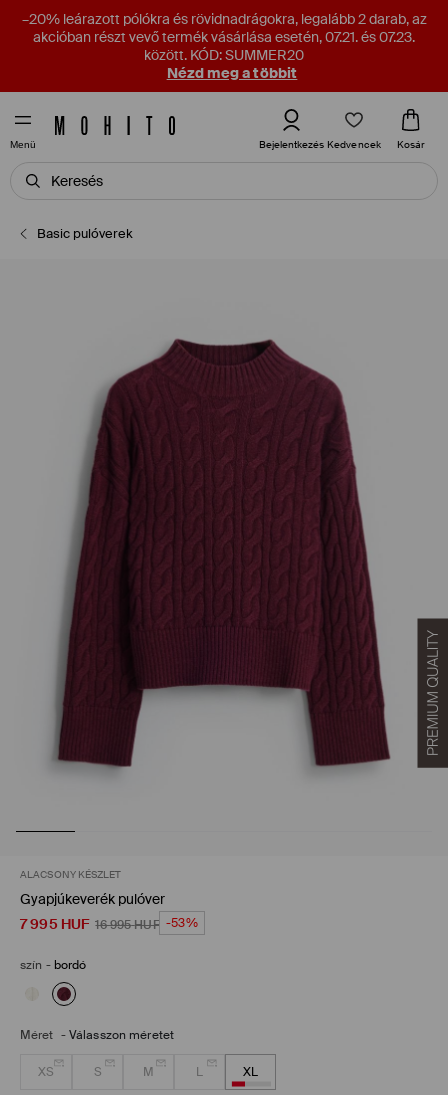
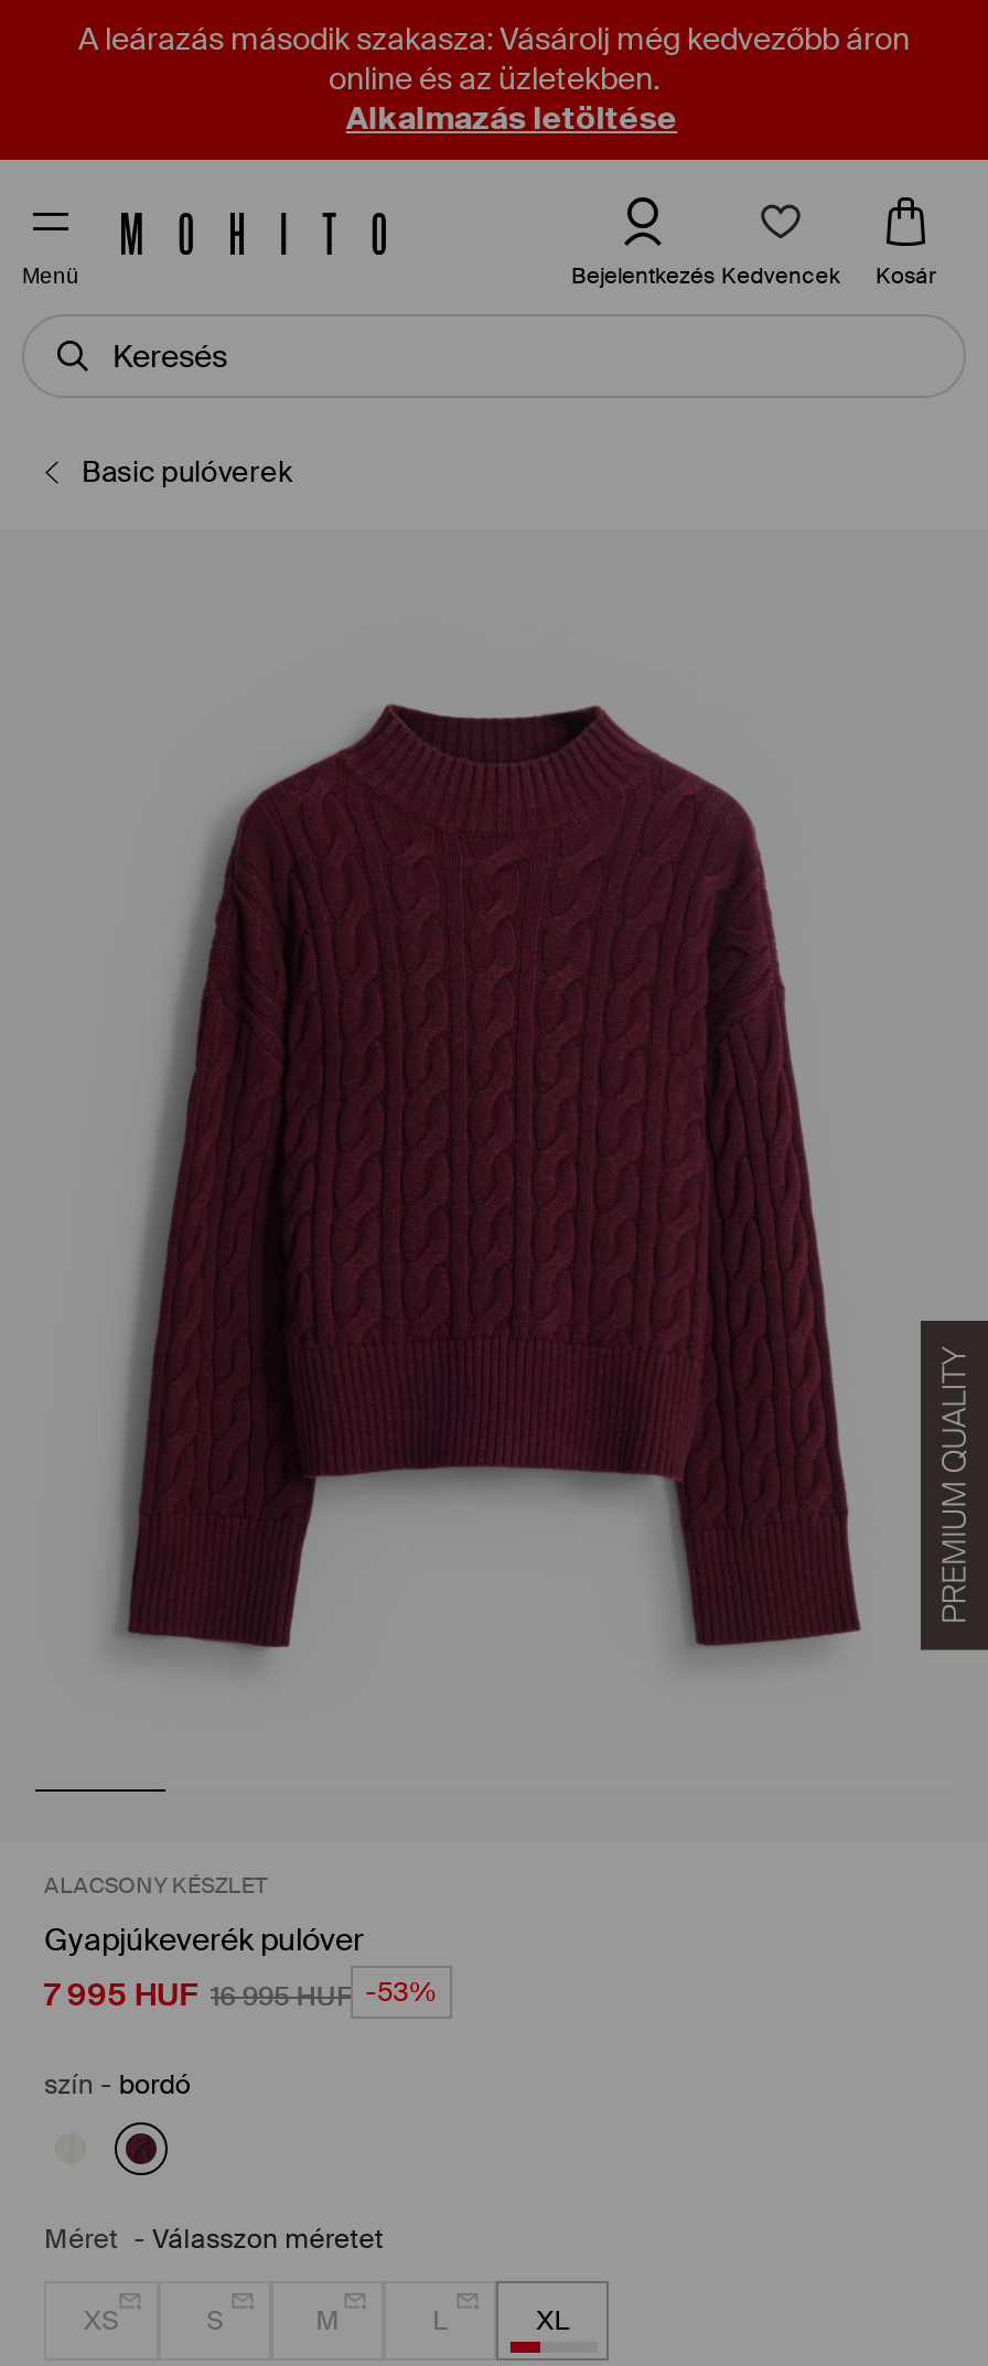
[21,10,426,82] –20% leárazott pólókra és rövidnadrágokra, legalább 2 darab, az | akcióban részt vevő termék vásárlása esetén, 07.21. és 07.23. | között. KÓD: SUMMER20 | Nézd meg a többit -> [78,19,910,138] A leárazás második szakasza: Vásárolj még kedvezőbb áron | online és az üzletekben. | Alkalmazás letöltése

